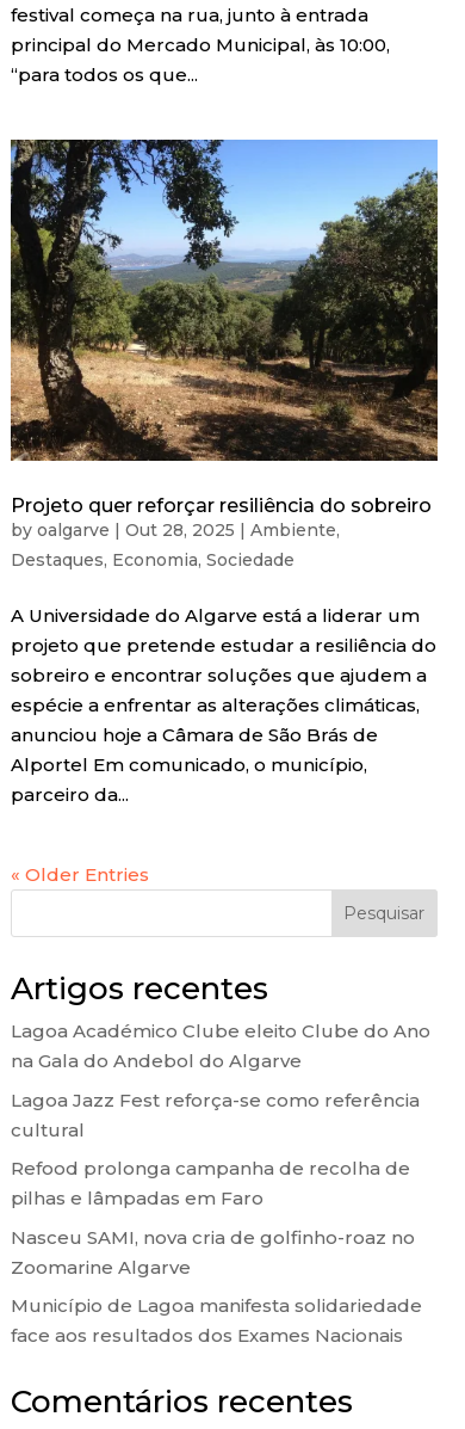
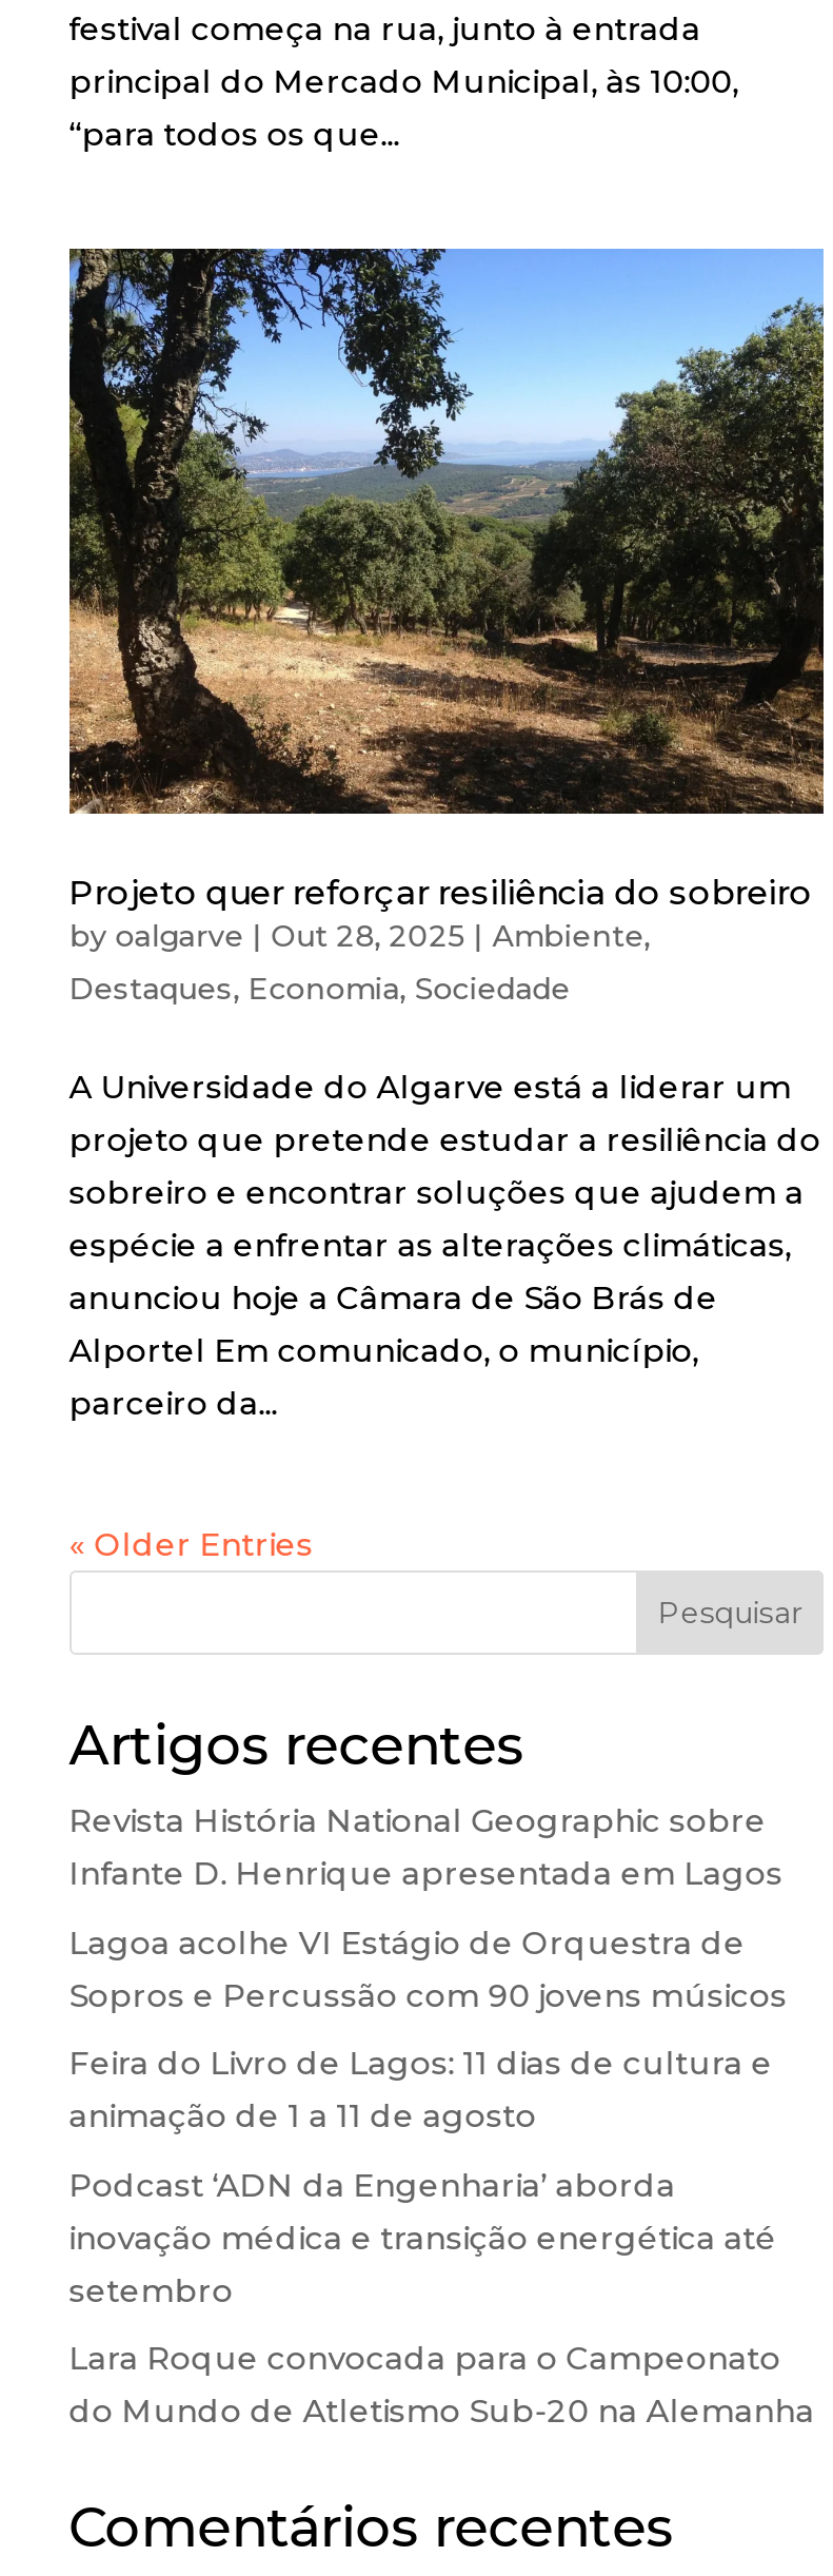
[10,1020,430,1072] Lagoa Académico Clube eleito Clube do Ano | na Gala do Andebol do Algarve -> [69,1801,783,1893] Revista História National Geographic sobre | Infante D. Henrique apresentada em Lagos
[10,1088,419,1141] Lagoa Jazz Fest reforça-se como referência | cultural -> [69,1922,787,2015] Lagoa acolhe VI Estágio de Orquestra de | Sopros e Percussão com 90 jovens músicos
[10,1157,410,1210] Refood prolonga campanha de recolha de | pilhas e lâmpadas em Faro -> [69,2043,773,2136] Feira do Livro de Lagos: 11 dias de cultura e | animação de 1 a 11 de agosto
[10,1226,415,1278] Nasceu SAMI, nova cria de golfinho-roaz no | Zoomarine Algarve -> [69,2164,777,2310] Podcast ‘ADN da Engenharia’ aborda | inovação médica e transição energética até | setembro
[10,1294,422,1347] Município de Lagoa manifesta solidariedade | face aos resultados dos Exames Nacionais -> [69,2338,815,2431] Lara Roque convocada para o Campeonato | do Mundo de Atletismo Sub-20 na Alemanha

